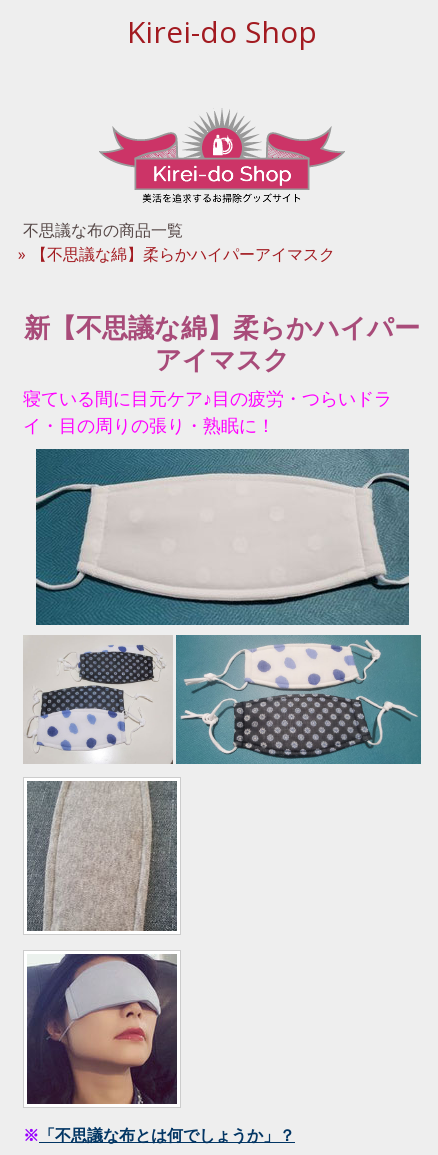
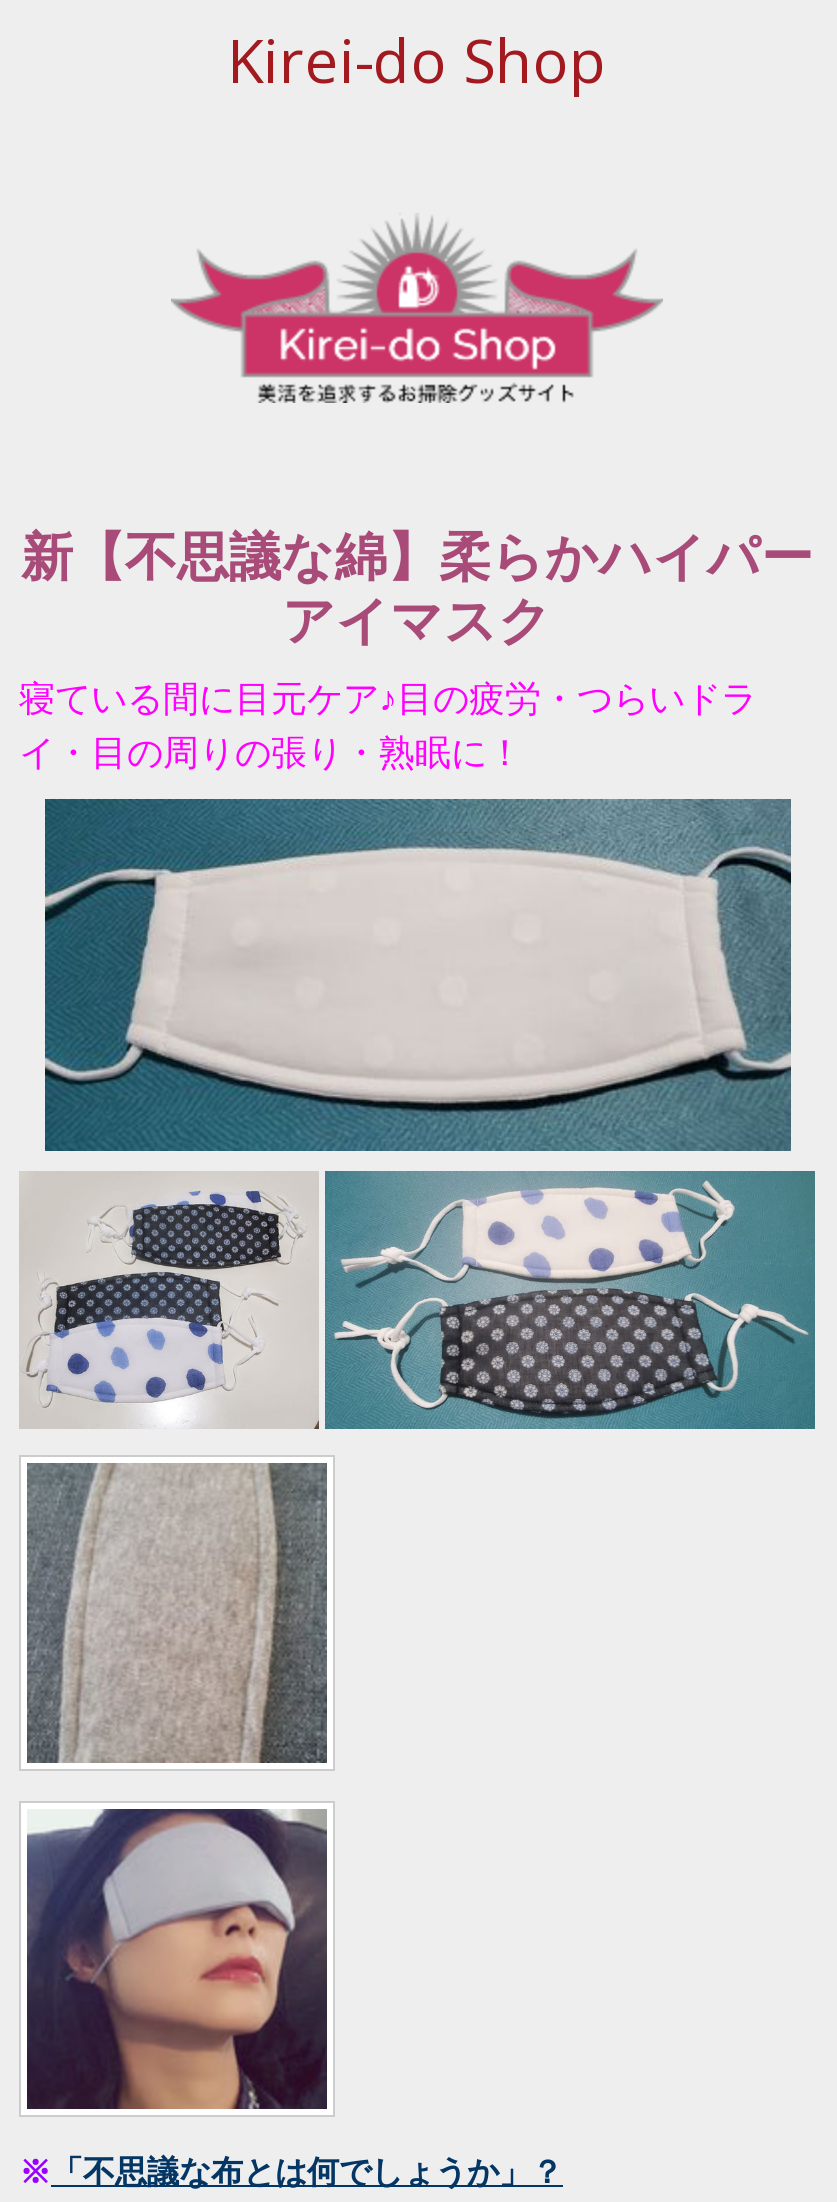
[23,219,335,265] 不思議な布の商品一覧 | 【不思議な綿】柔らかハイパーアイマスク -> none

